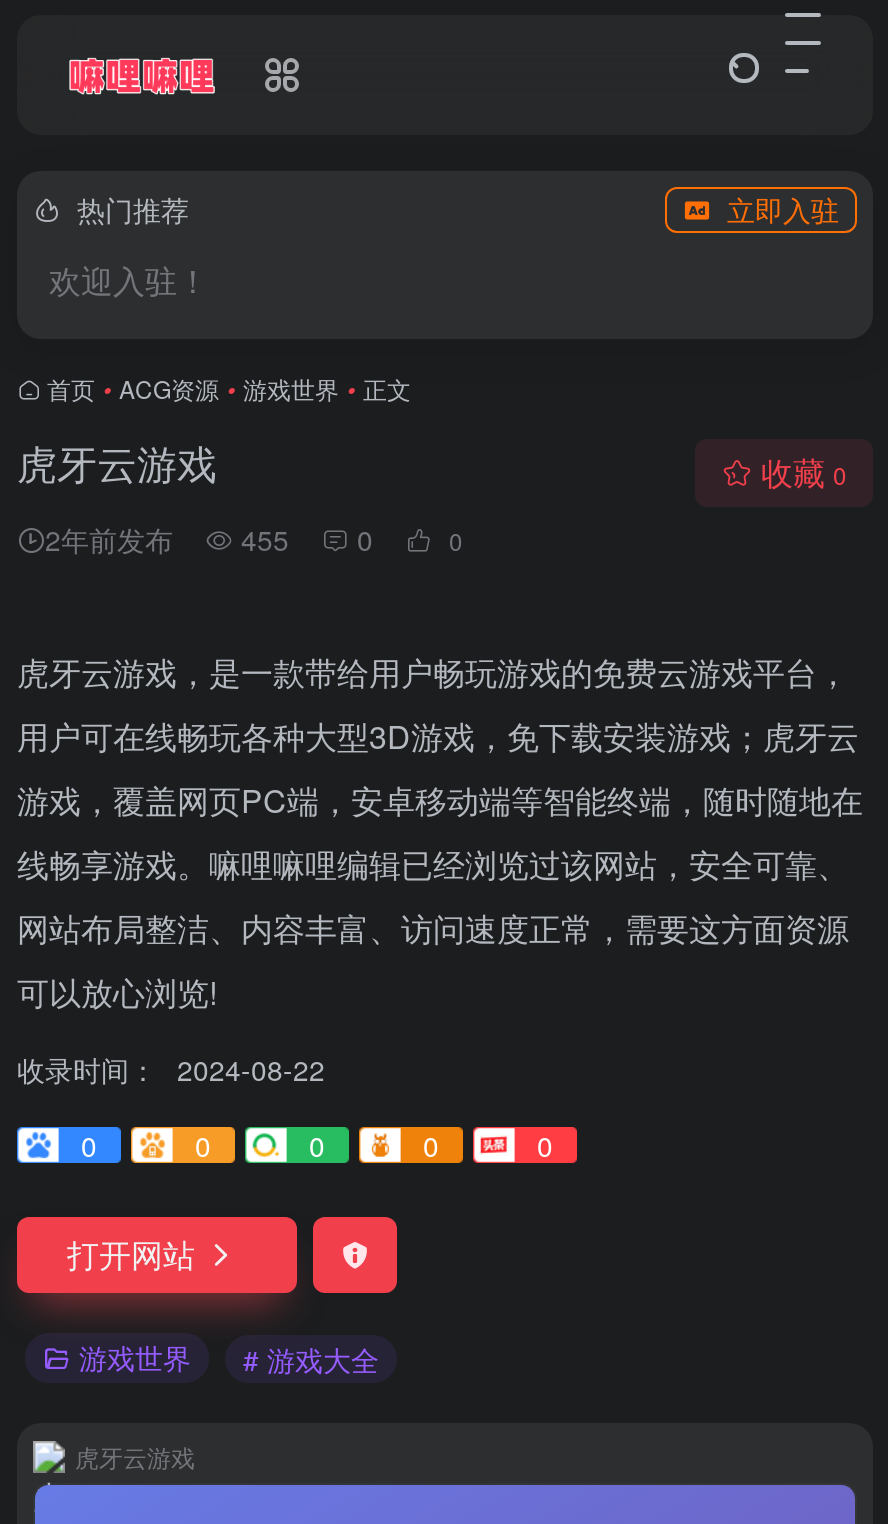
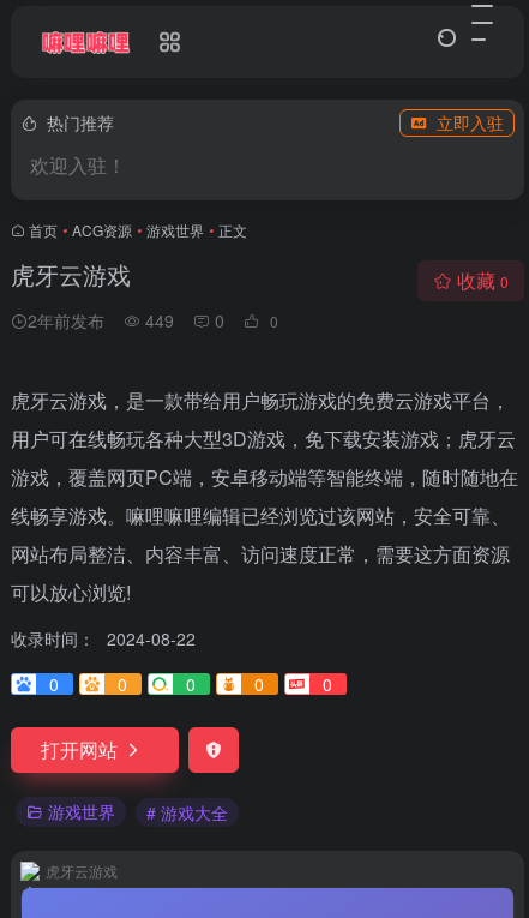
[45,519,373,559] 2年前发布 455 0 -> [28,308,224,332] 2年前发布 449 0

